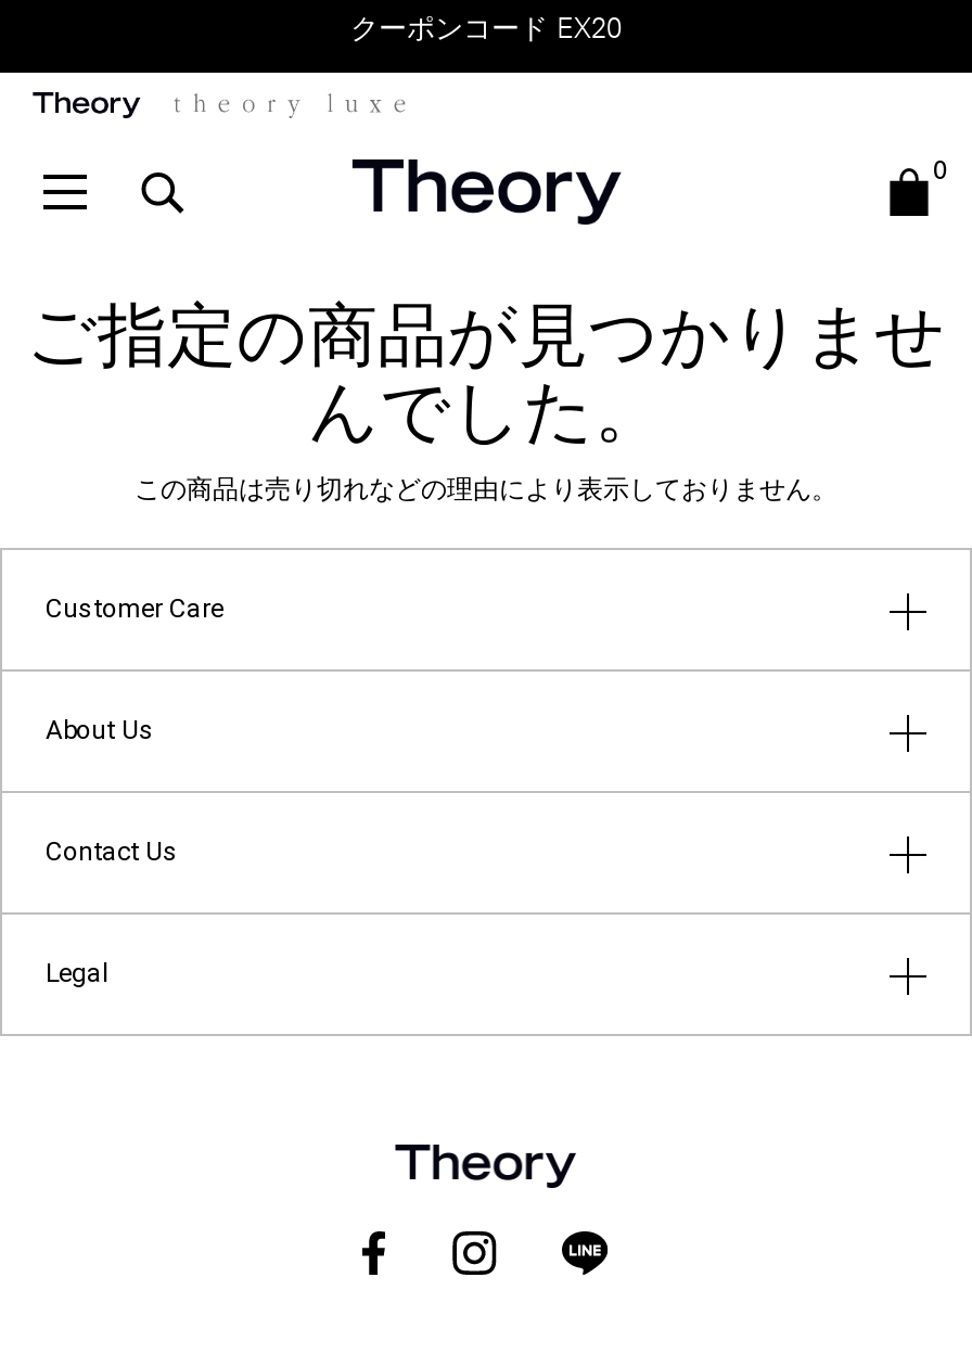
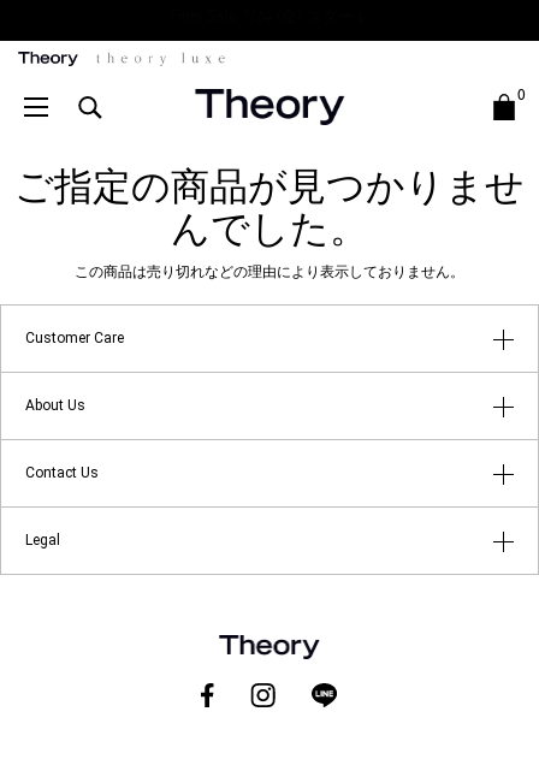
[350,12,622,47] クーポンコード EX20 -> none

